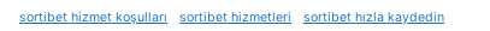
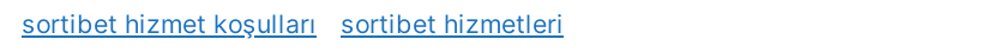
[303,10,444,25] sortibet hızla kaydedin -> none

